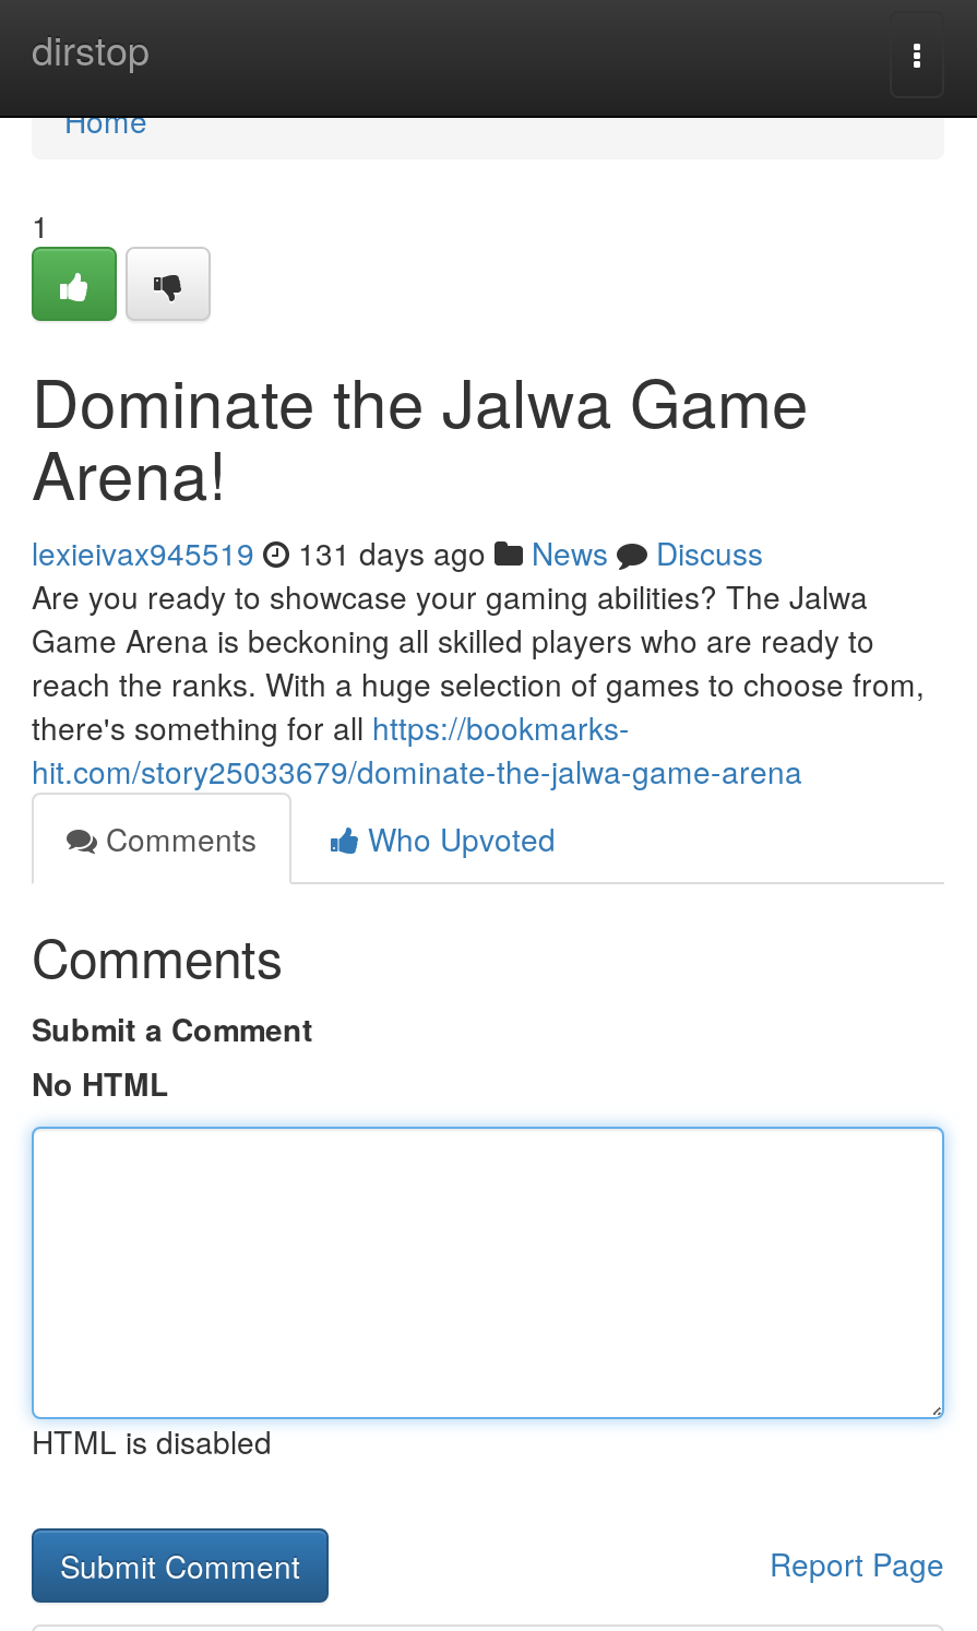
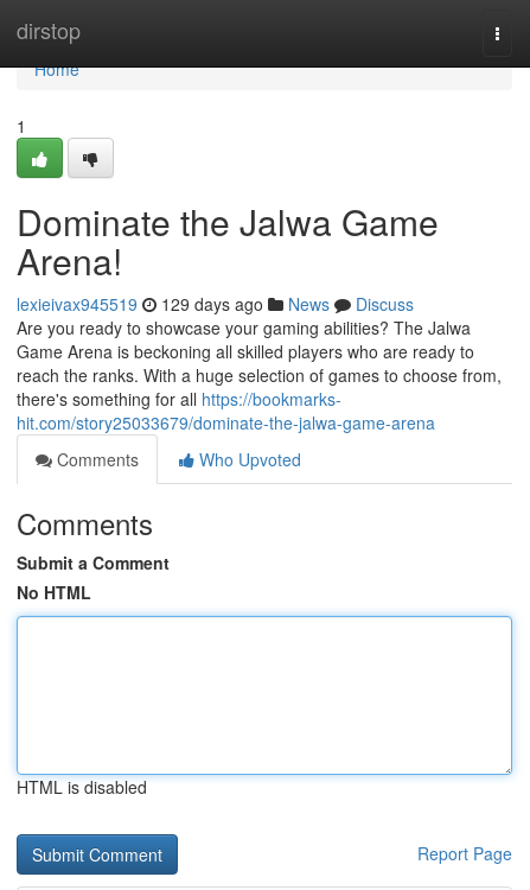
[32,531,763,574] lexieivax945519 131 days ago News Discuss -> [17,292,414,316] lexieivax945519 129 days ago News Discuss

